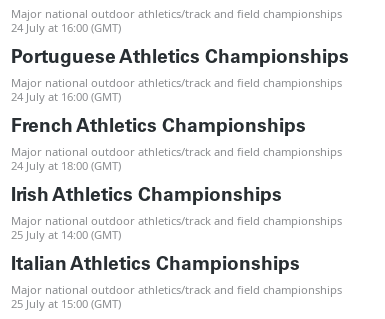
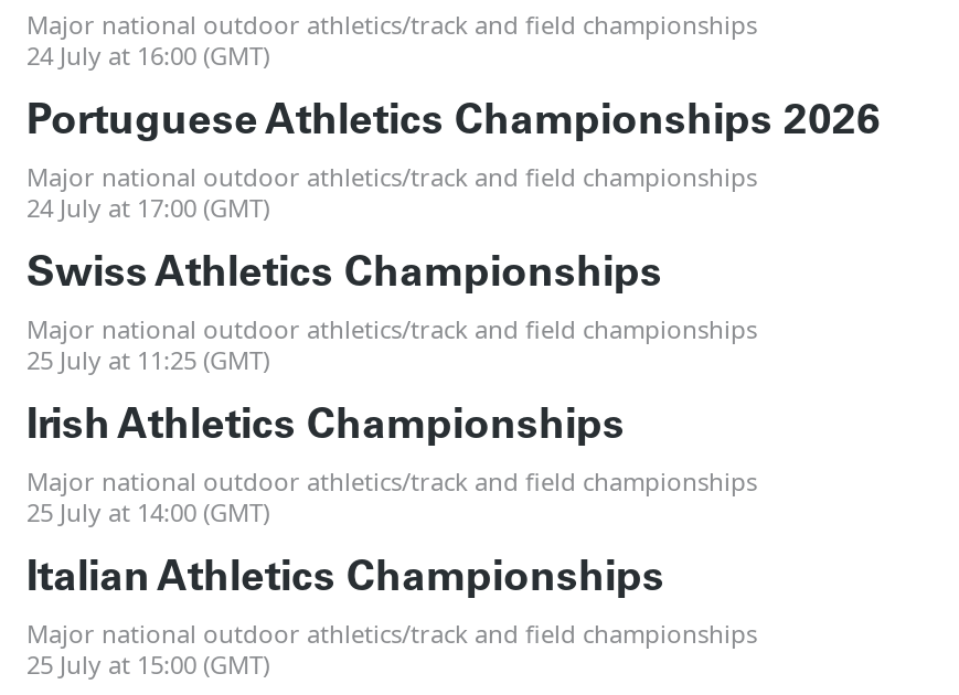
[11,49,349,67] Portuguese Athletics Championships -> [26,104,881,144] Portuguese Athletics Championships 2026
[11,89,121,104] 24 July at 16:00 (GMT) -> [26,192,269,225] 24 July at 17:00 (GMT)
[11,118,306,136] French Athletics Championships -> [26,256,662,296] Swiss Athletics Championships
[11,158,121,173] 24 July at 18:00 (GMT) -> [26,344,269,378] 25 July at 11:25 (GMT)

